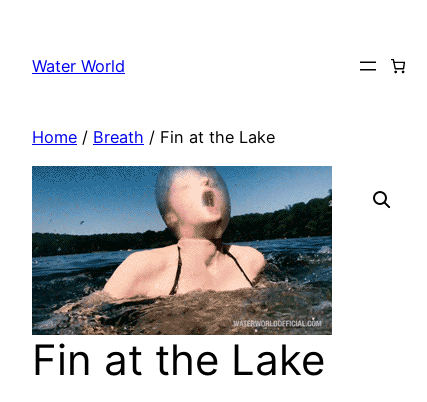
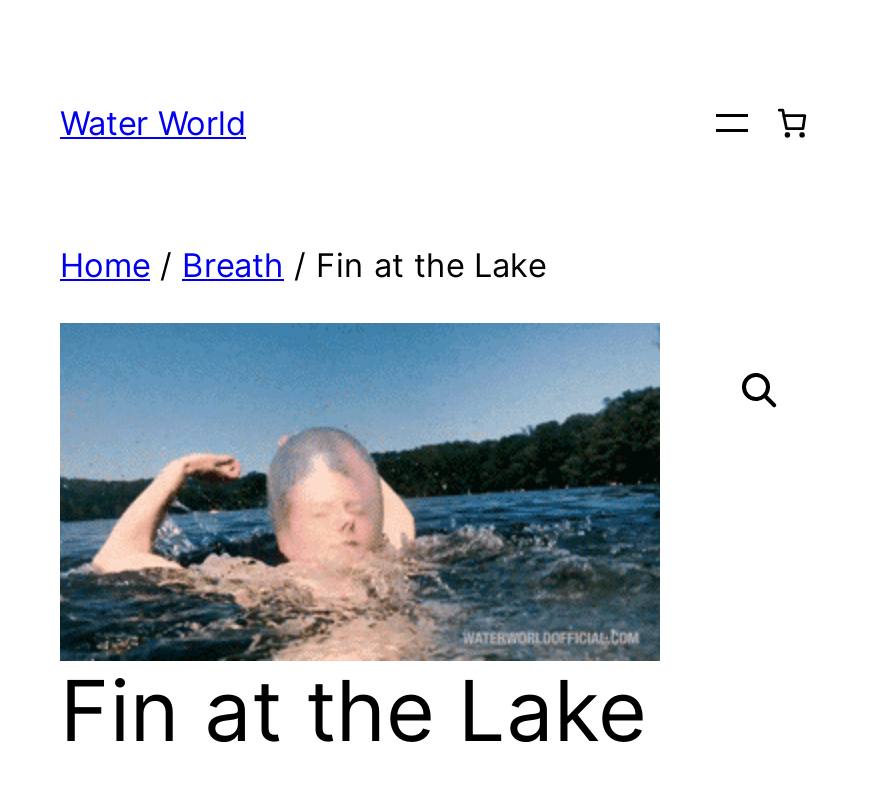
[31,166,332,332] [image] -> [58,323,660,655] [image]

